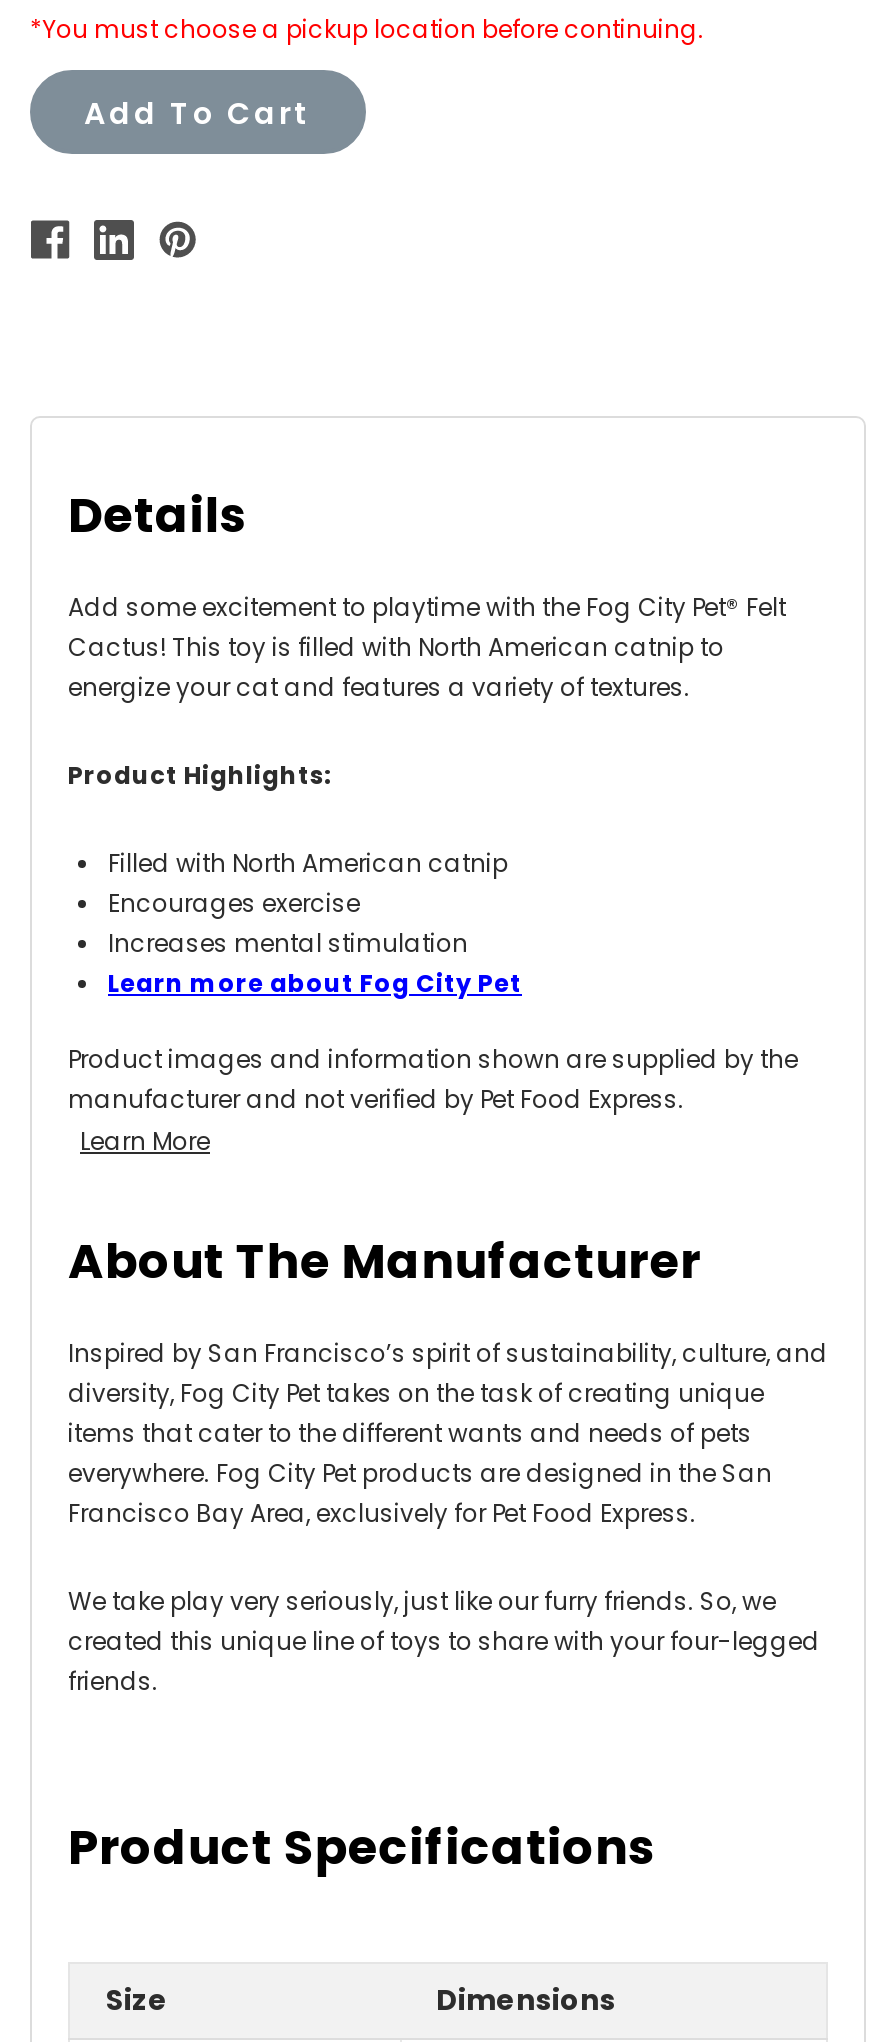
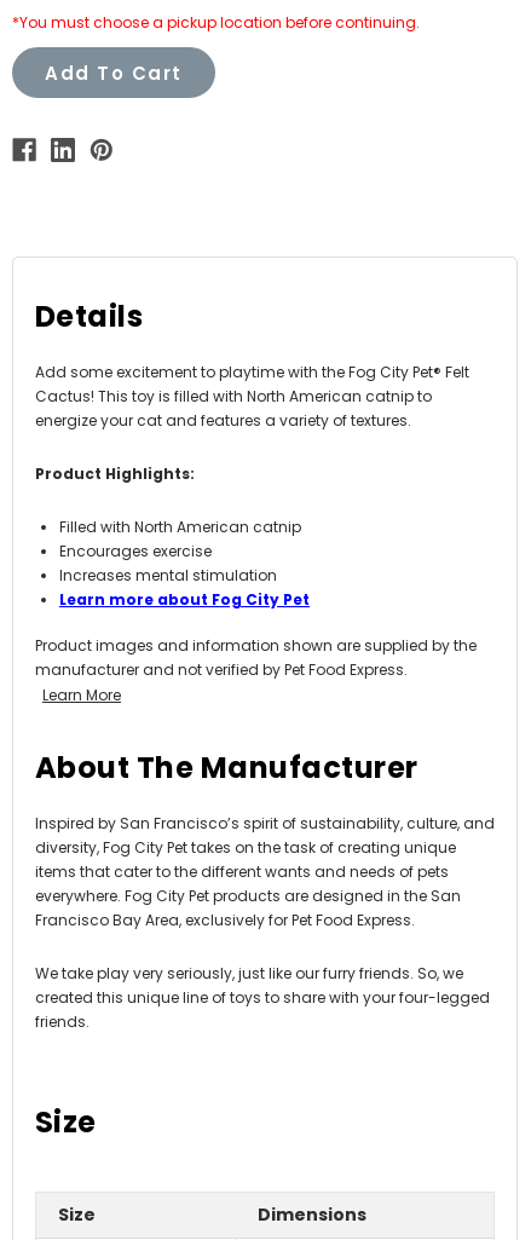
[68,1814,655,1880] Product Specifications -> [35,1102,97,1142] Size

